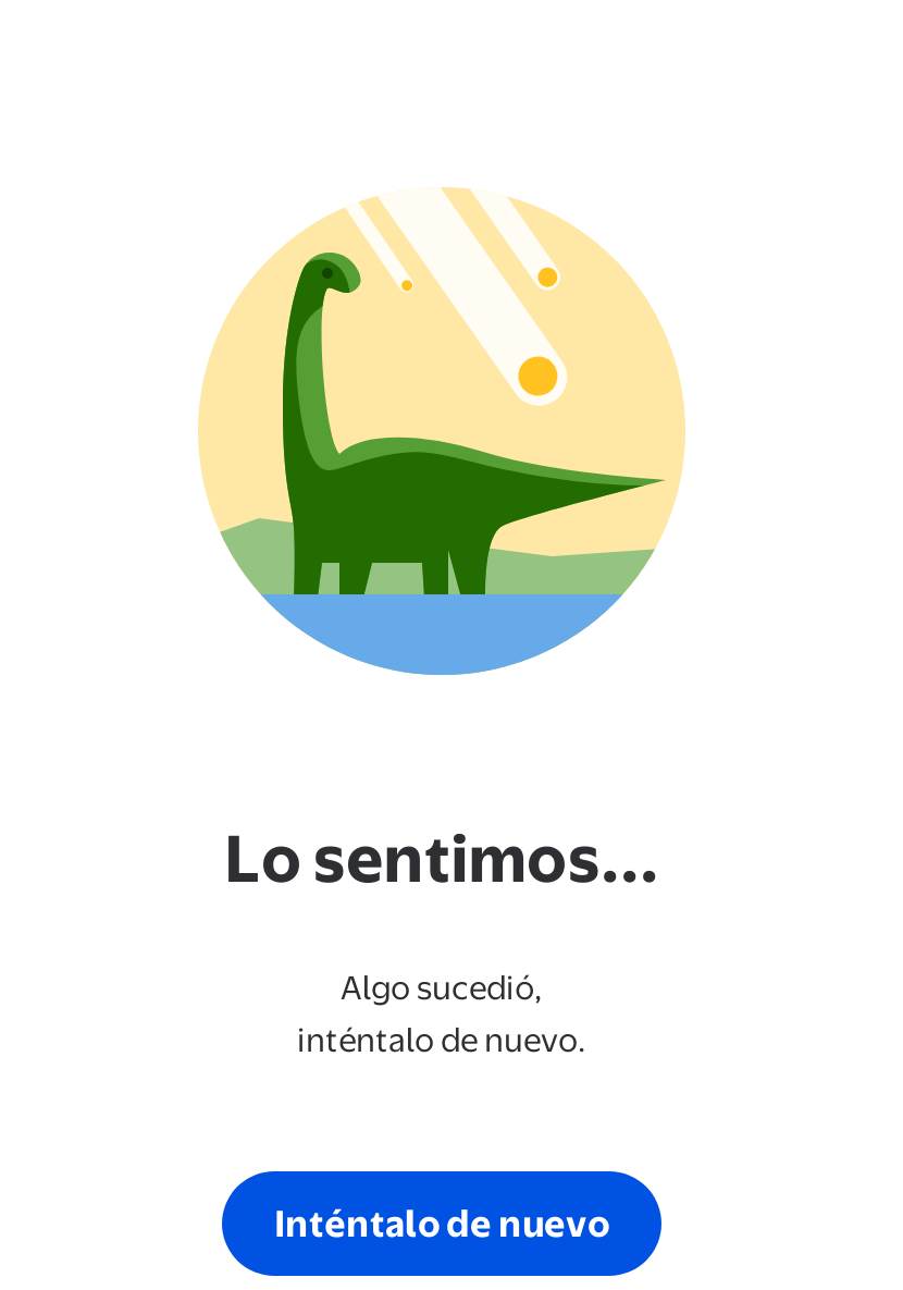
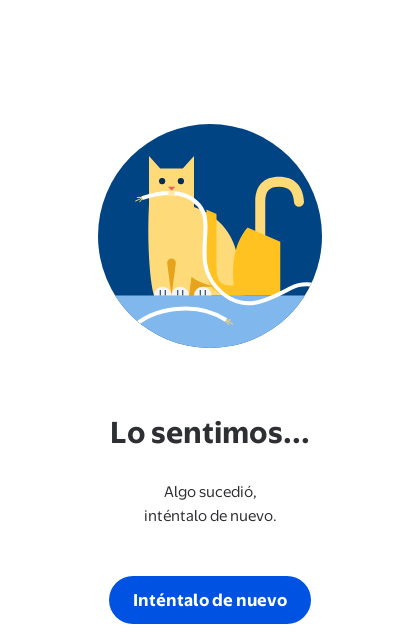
[198,187,685,625] [image] -> [97,123,323,326] [image]

